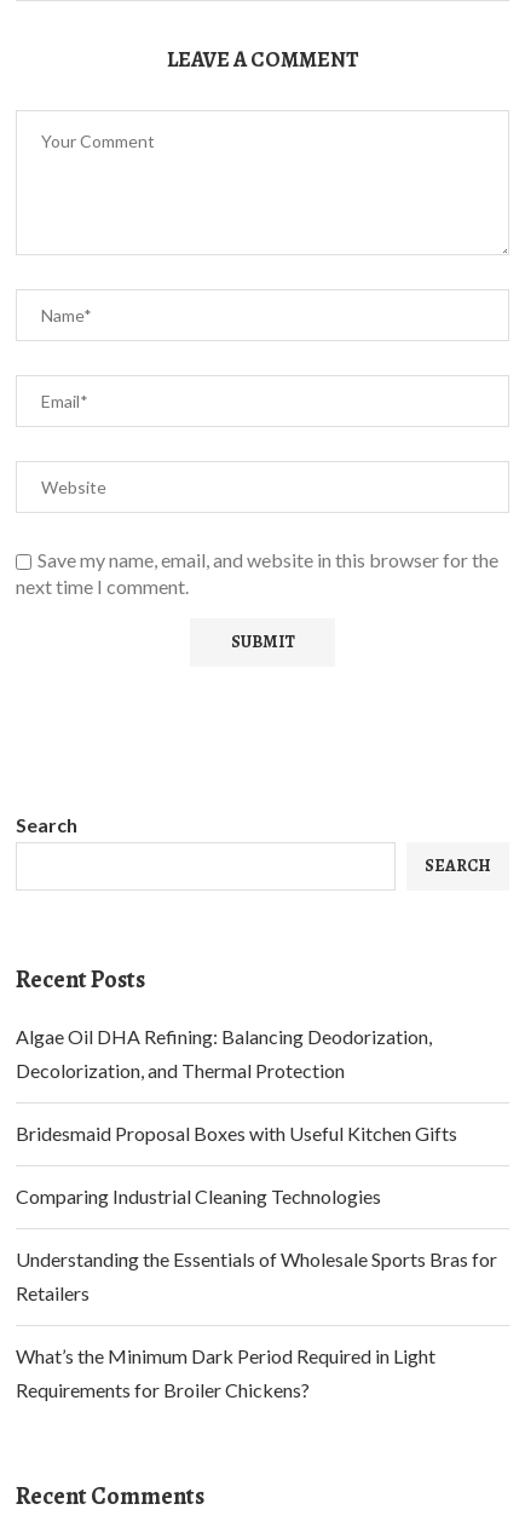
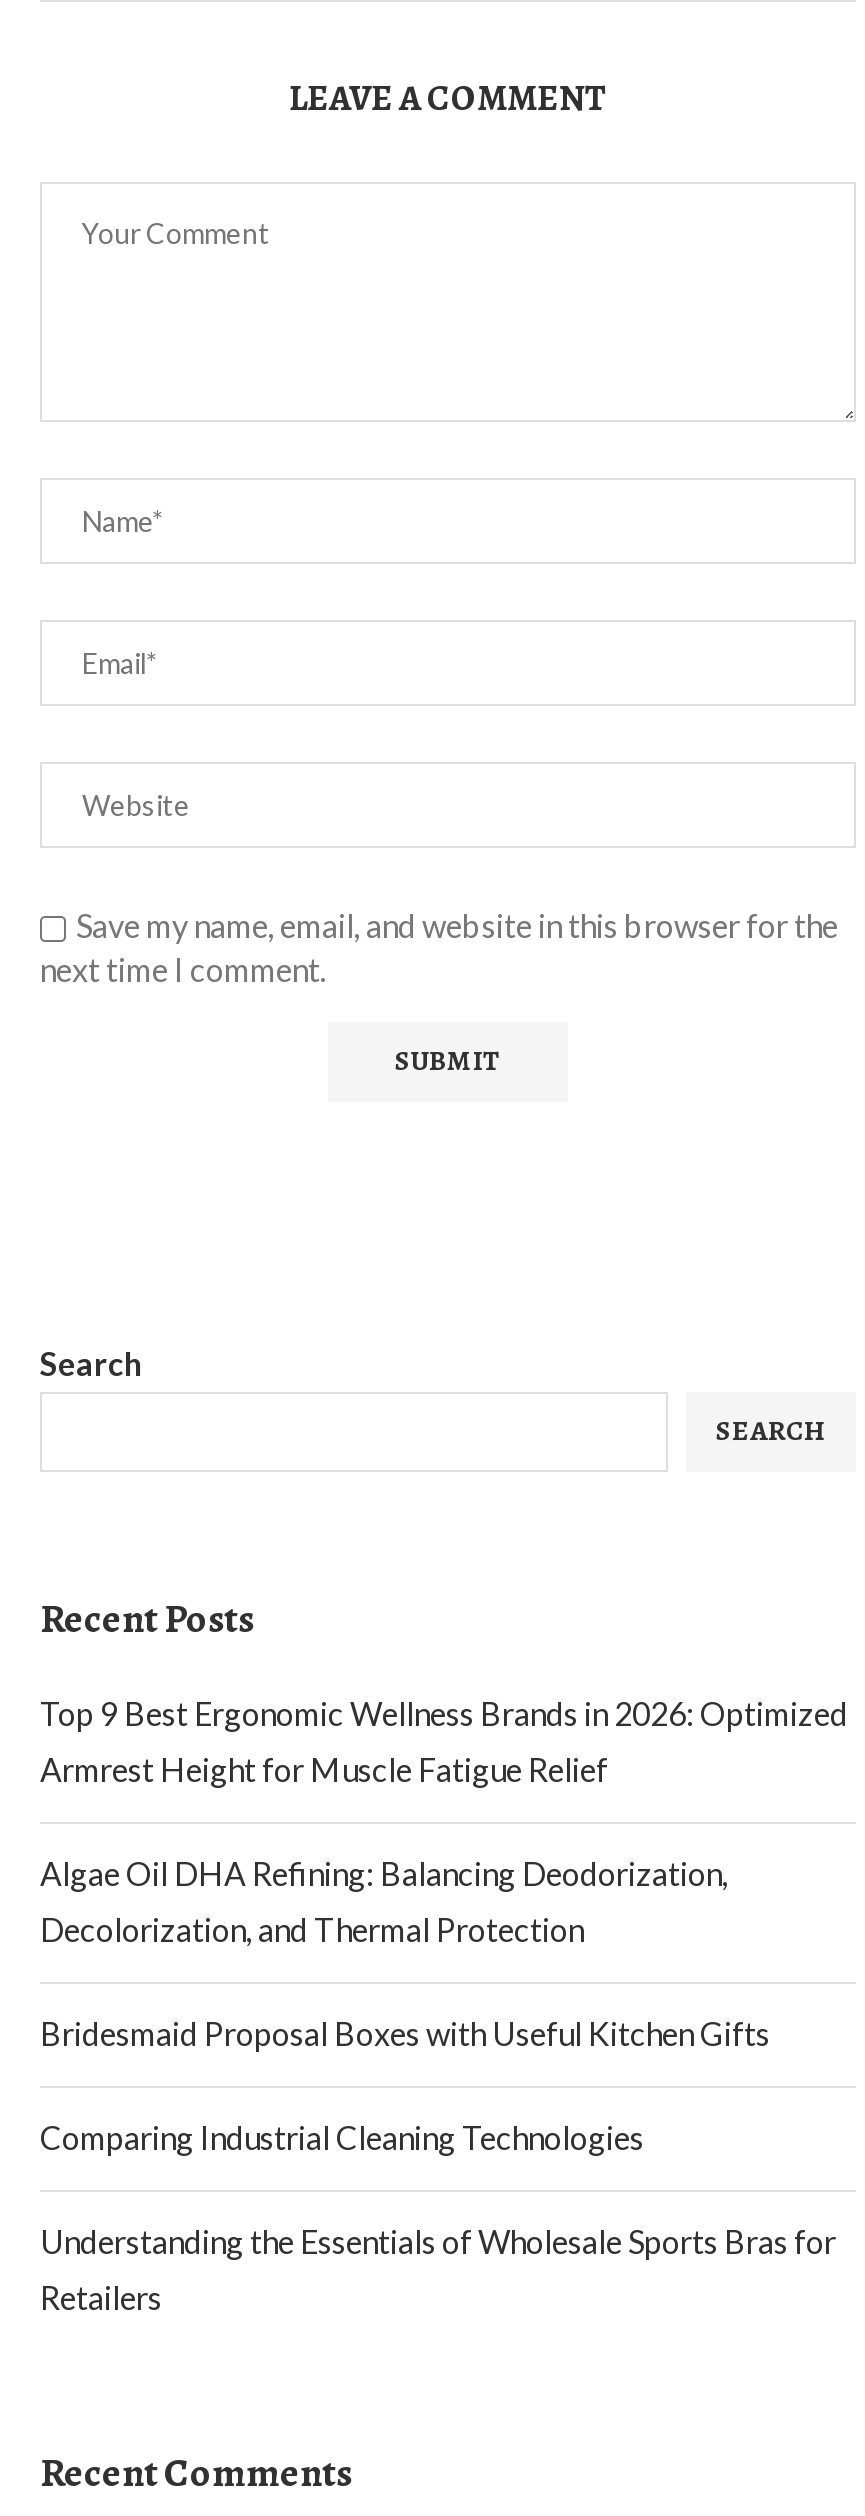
none -> [40,1694,848,1788] Top 9 Best Ergonomic Wellness Brands in 2026: Optimized | Armrest Height for Muscle Fatigue Relief
moved [16,1025,497,1304] -> [40,1854,836,2316]: Algae Oil DHA Refining: Balancing Deodorization, | Decolorization, and Thermal Protection | Bridesmaid Proposal Boxes with Useful Kitchen Gifts | Comparing Industrial Cleaning Technologies | Understanding the Essentials of Wholesale Sports Bras for | Retailers
[16,1344,435,1401] What’s the Minimum Dark Period Required in Light | Requirements for Broiler Chickens? -> none

